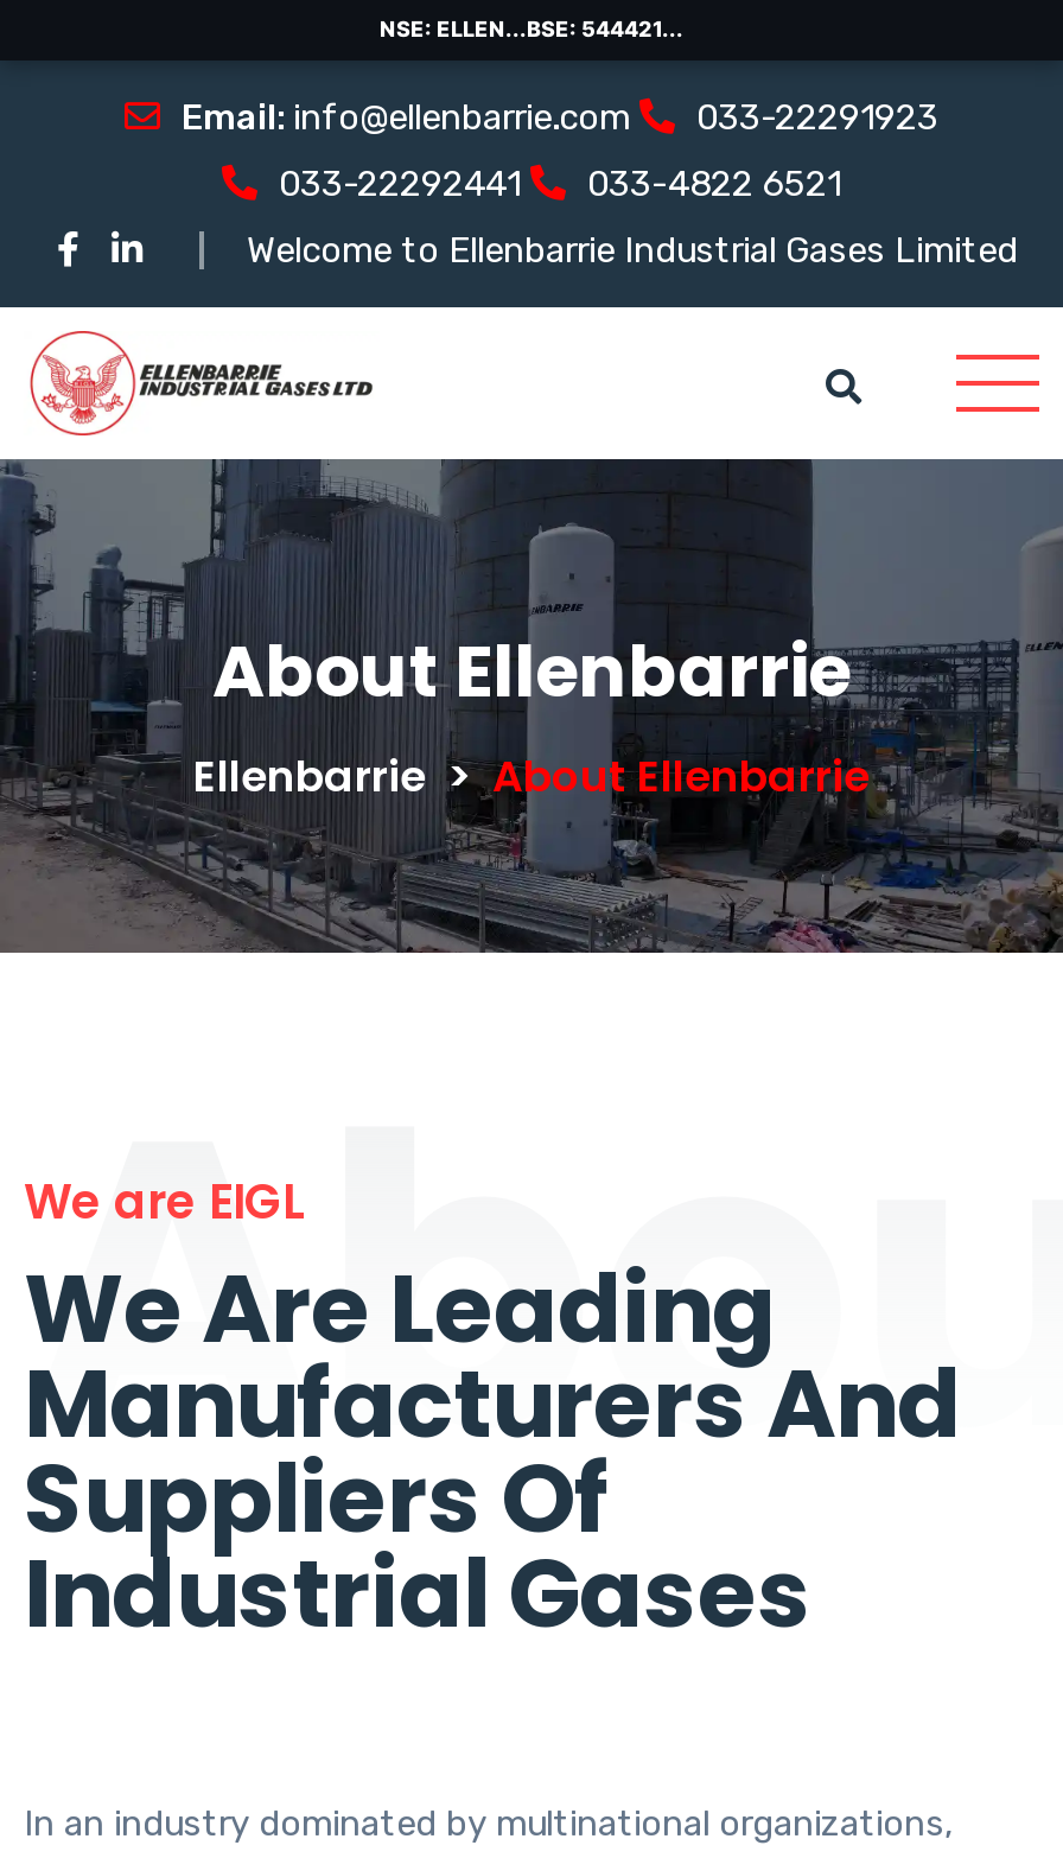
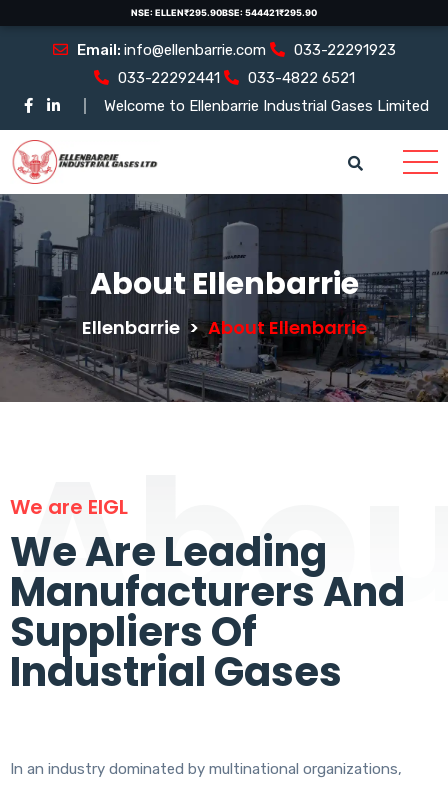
[380,15,683,42] NSE: ELLEN...BSE: 544421... -> [131,7,317,18] NSE: ELLEN₹295.90BSE: 544421₹295.90

